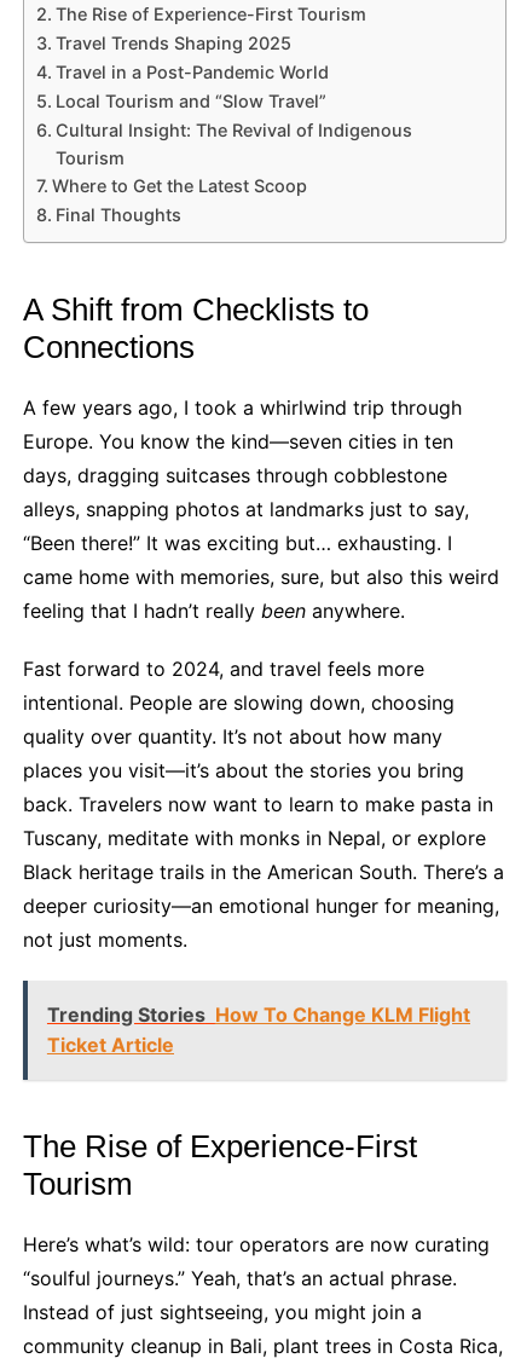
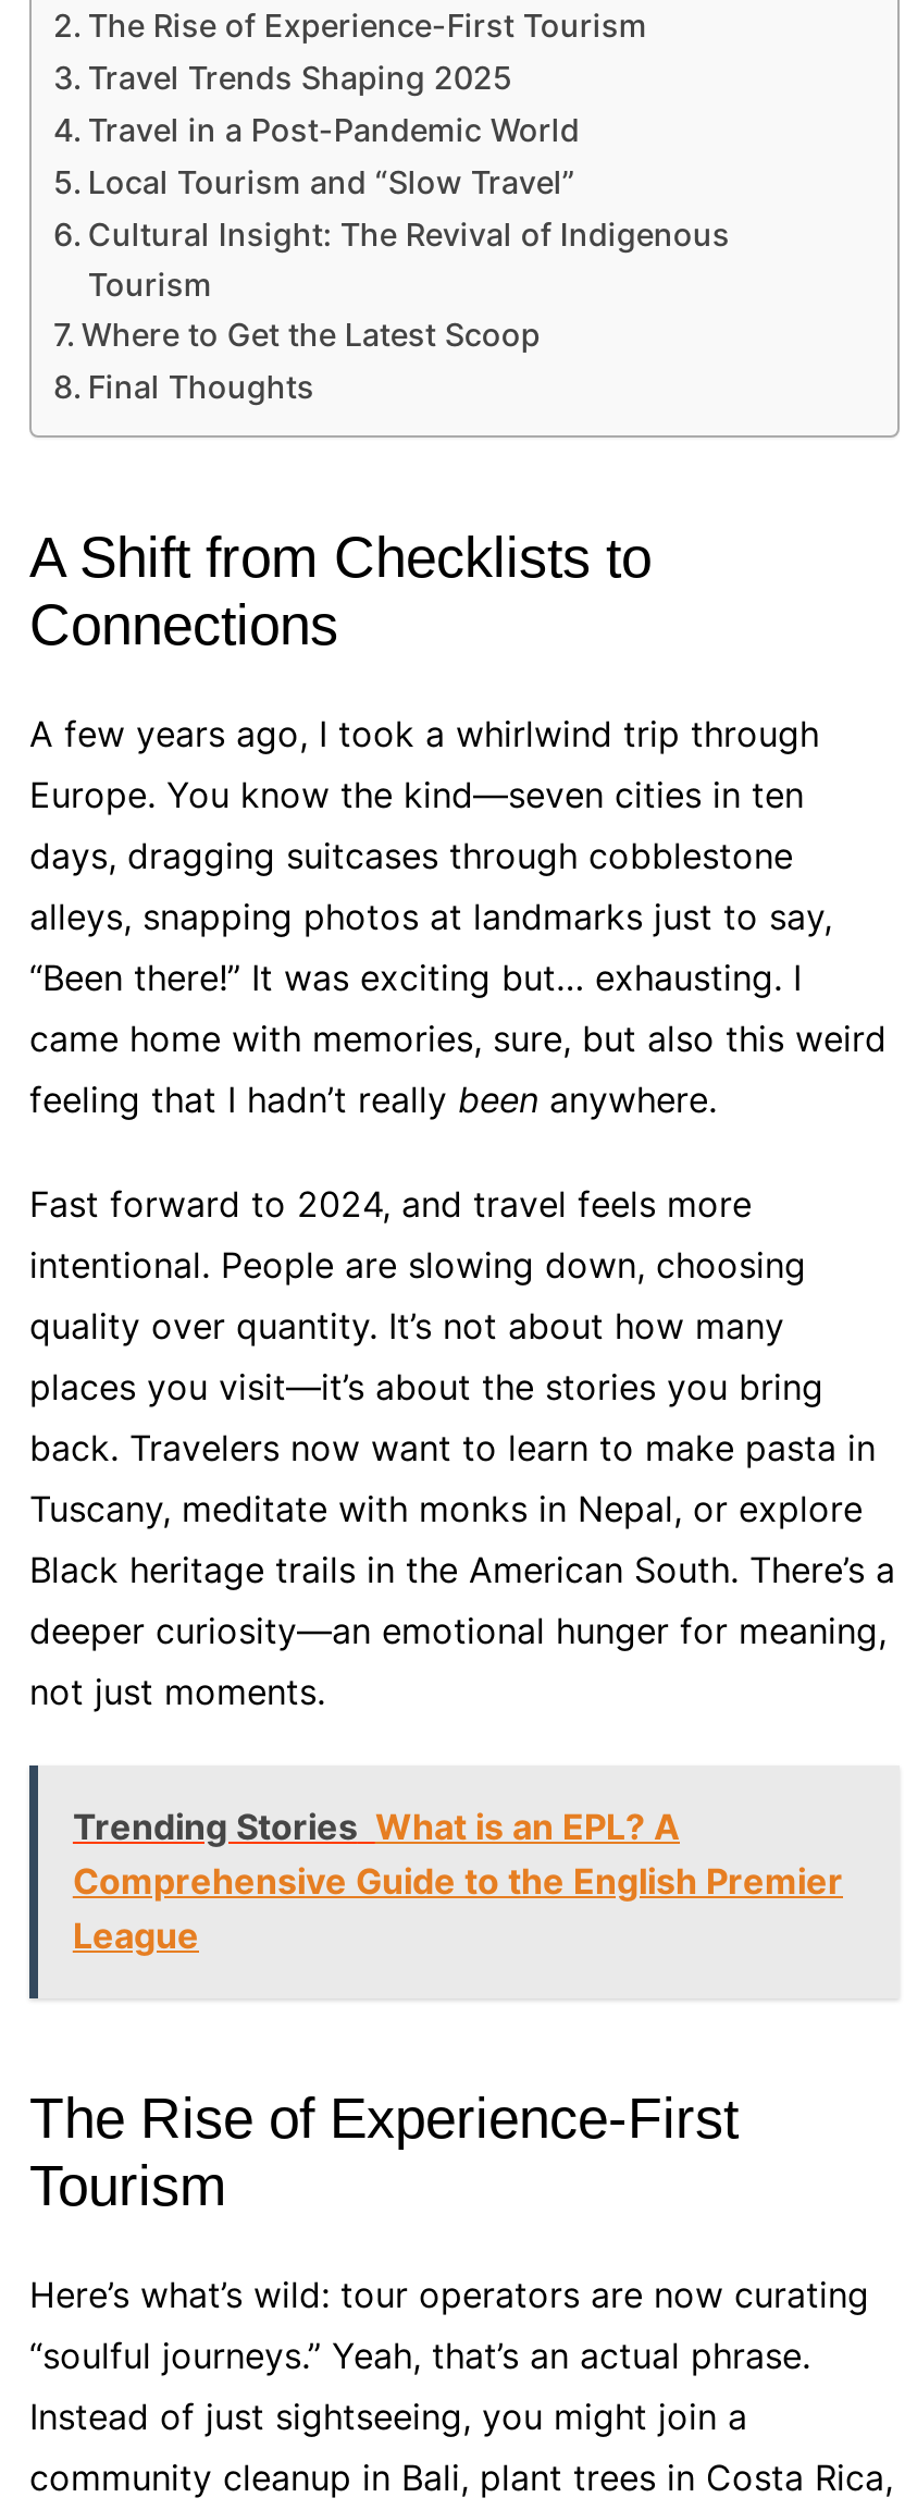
[47,1003,470,1057] Trending Stories How To Change KLM Flight | Ticket Article -> [73,1805,843,1957] Trending Stories What is an EPL? A | Comprehensive Guide to the English Premier | League

